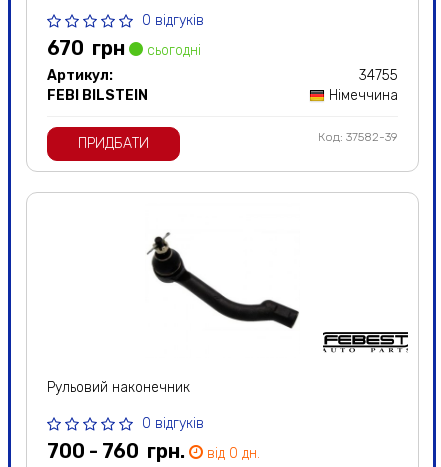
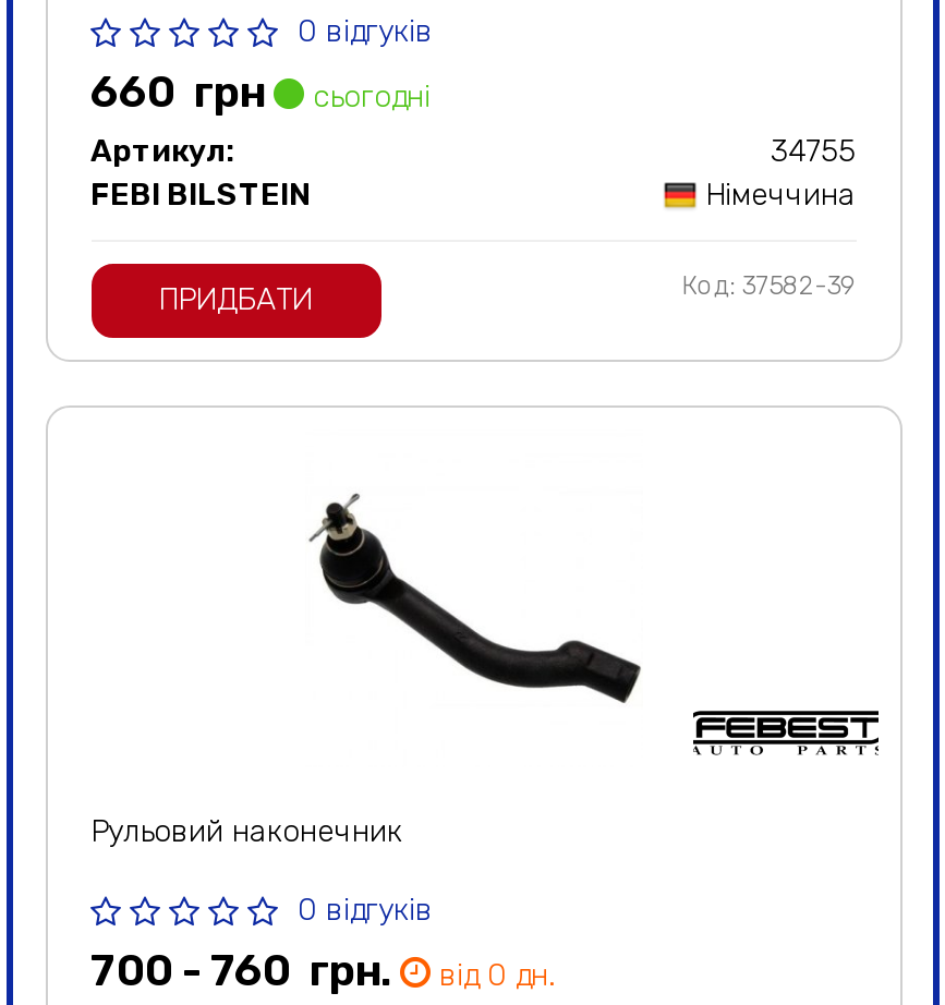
[46,35,200,59] 670 грн сьогодні -> [90,64,431,117] 660 грн сьогодні

